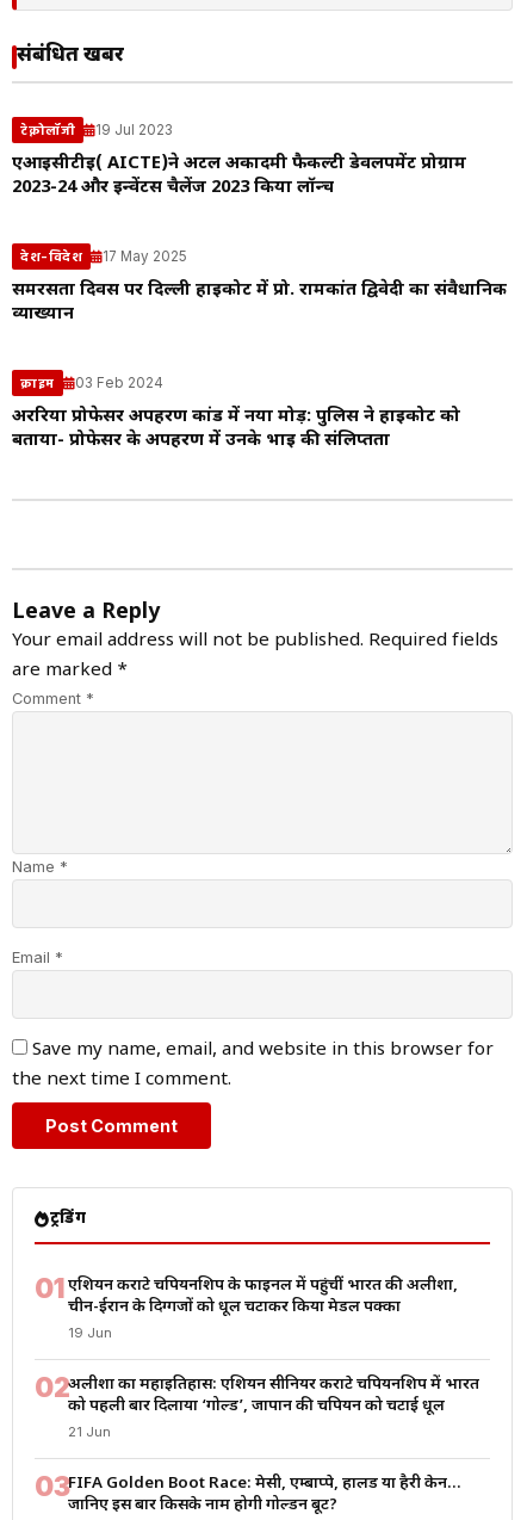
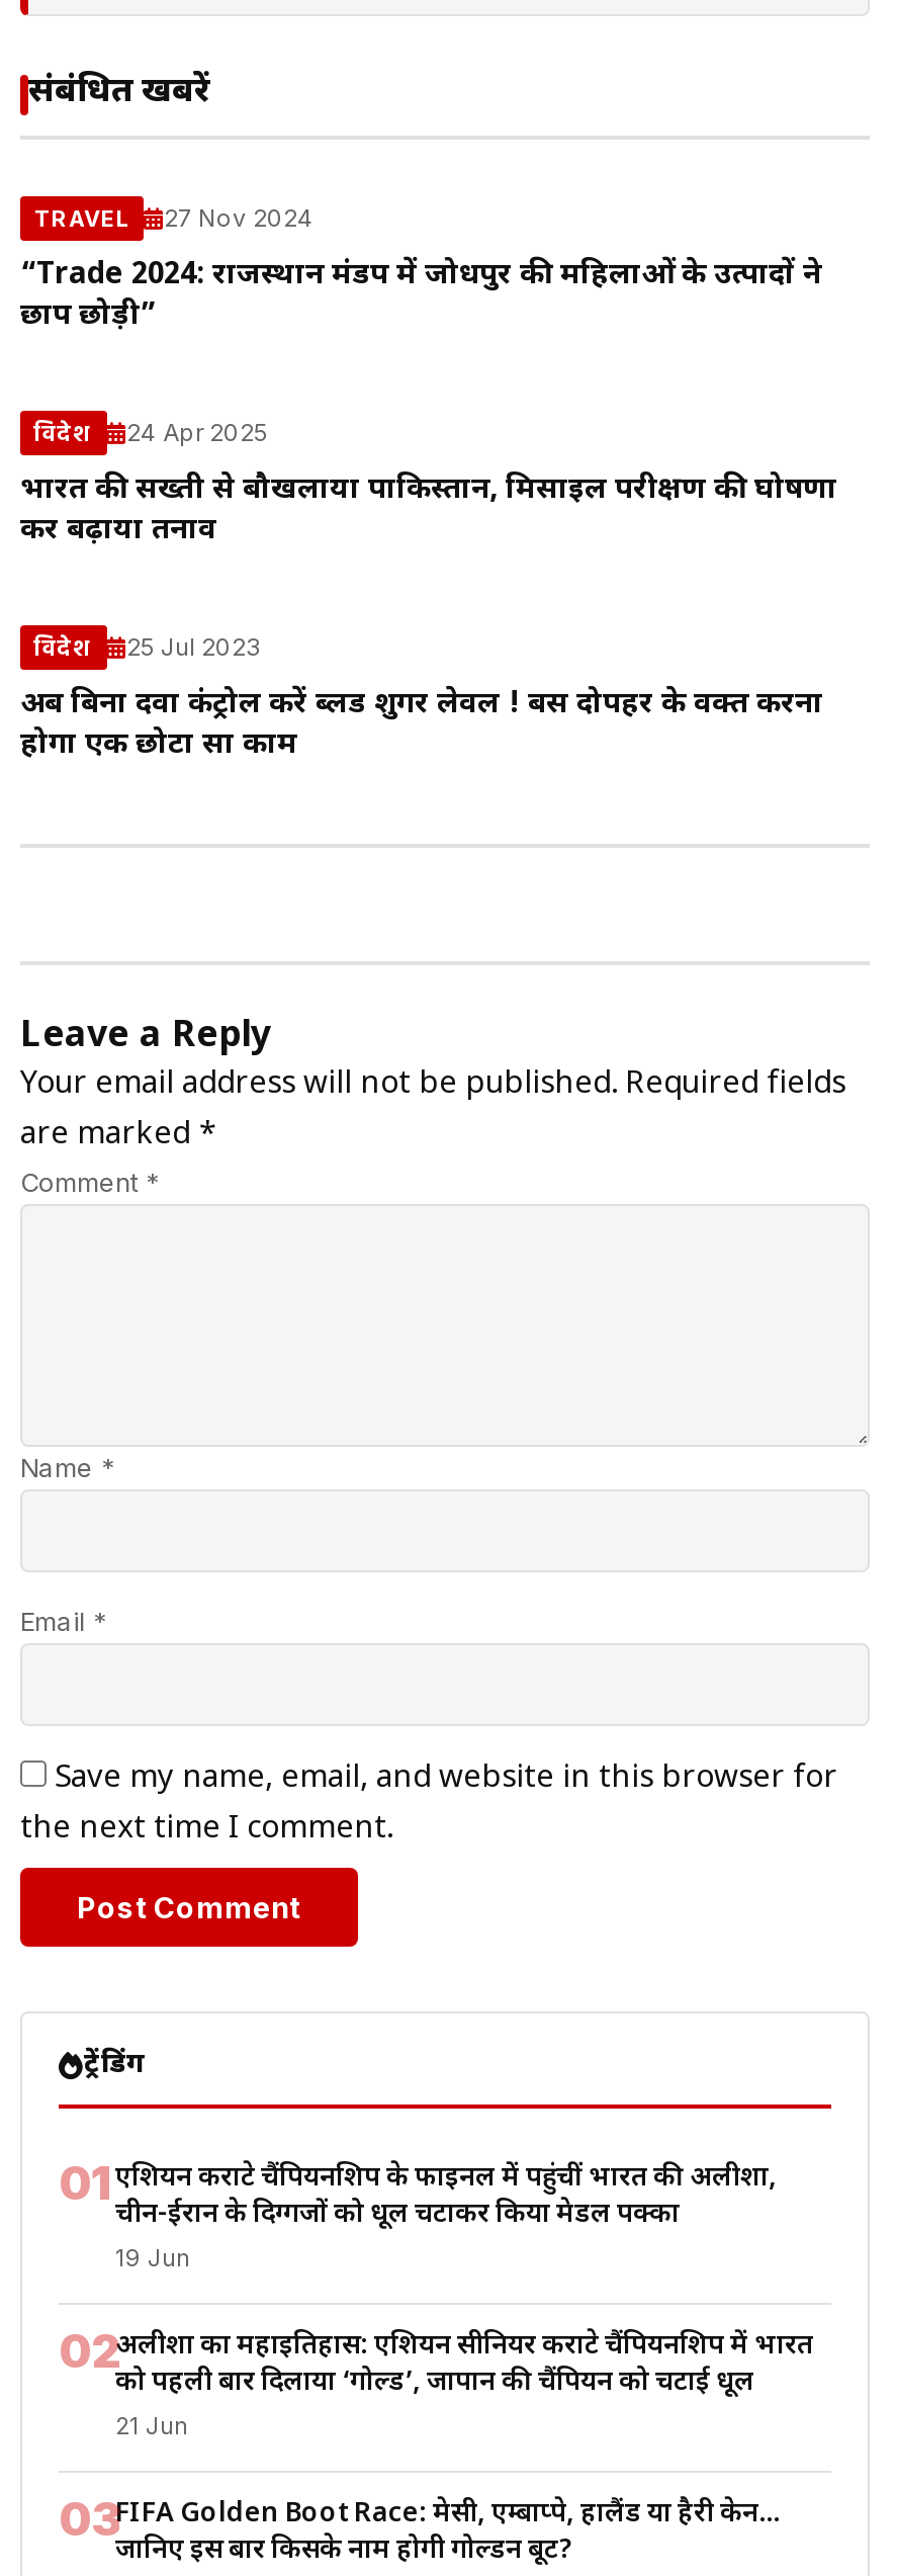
[20,121,173,139] टेक्नोलॉजी | 19 Jul 2023 -> [34,204,313,233] TRAVEL | 27 Nov 2024
[12,153,466,199] एआईसीटीई( AICTE)ने अटल अकादमी फैकल्टी डेवलपमेंट प्रोग्राम | 2023-24 और इन्वेंटर्स चैलेंज 2023 किया लॉन्च -> [20,257,821,336] “Trade 2024: राजस्थान मंडप में जोधपुर की महिलाओं के उत्पादों ने | छाप छोड़ी”
[20,248,187,265] देश-विदेश | 17 May 2025 -> [34,418,268,447] विदेश | 24 Apr 2025
[12,279,507,326] समरसता दिवस पर दिल्ली हाईकोर्ट में प्रो. रामकांत द्विवेदी का संवैधानिक | व्याख्यान -> [20,472,837,551] भारत की सख्ती से बौखलाया पाकिस्तान, मिसाइल परीक्षण की घोषणा | कर बढ़ाया तनाव
[20,374,163,391] क्राइम | 03 Feb 2024 -> [34,633,260,662] विदेश | 25 Jul 2023
[12,406,460,452] अररिया प्रोफेसर अपहरण कांड में नया मोड़: पुलिस ने हाईकोर्ट को | बताया- प्रोफेसर के अपहरण में उनके भाई की संलिप्तता -> [20,686,823,765] अब बिना दवा कंट्रोल करें ब्लड शुगर लेवल ! बस दोपहर के वक्त करना | होगा एक छोटा सा काम

